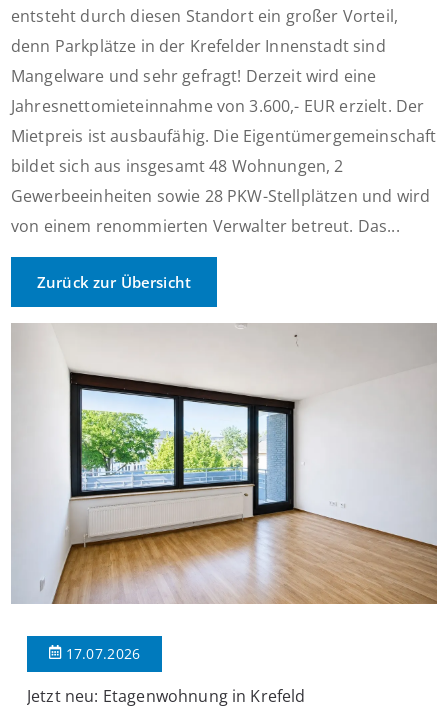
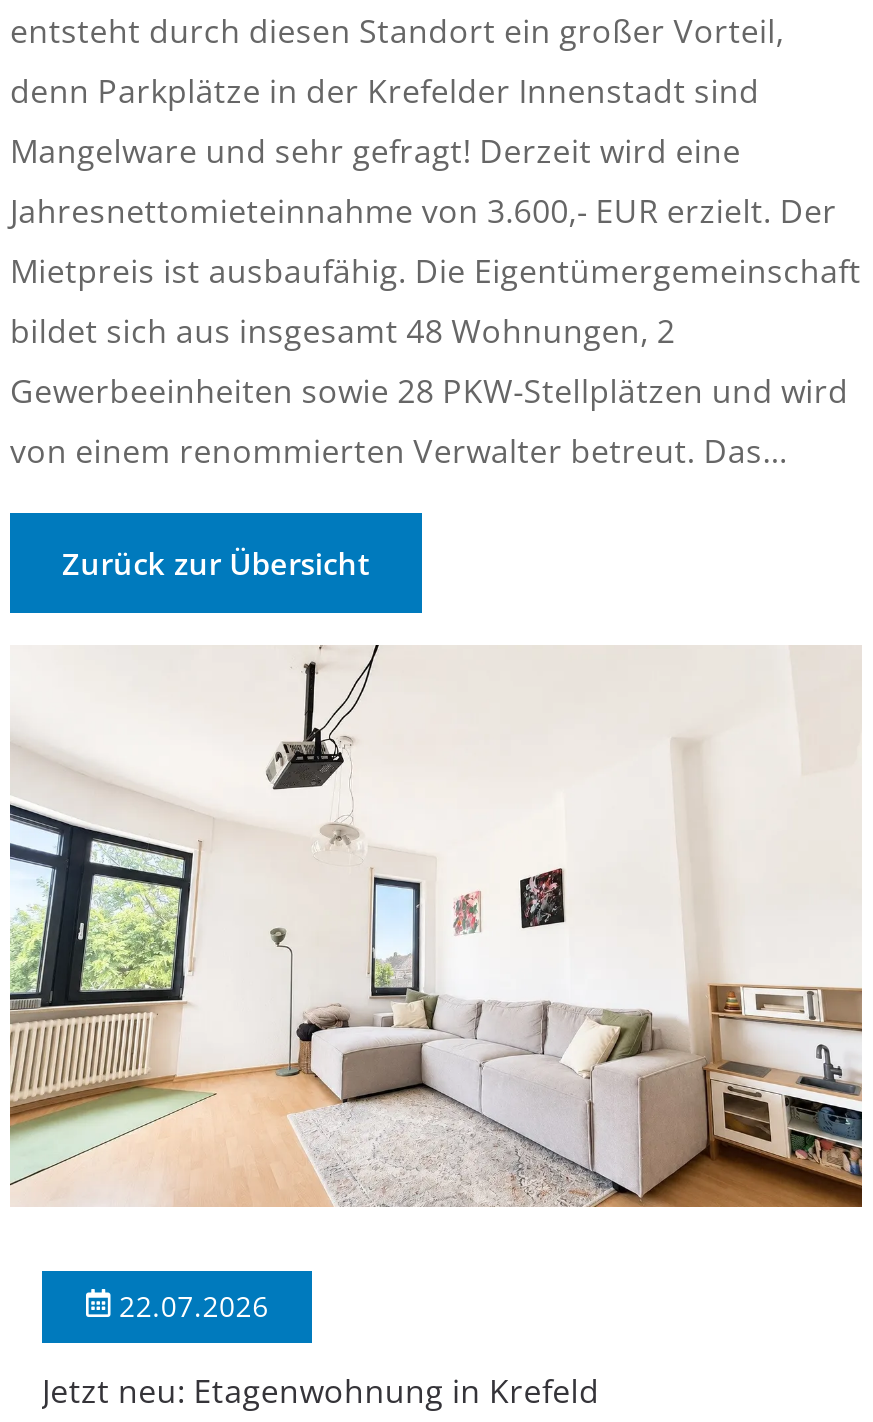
[11,323,438,663] [image] | 17.07.2026 -> [10,645,864,1325] [image] | 22.07.2026

